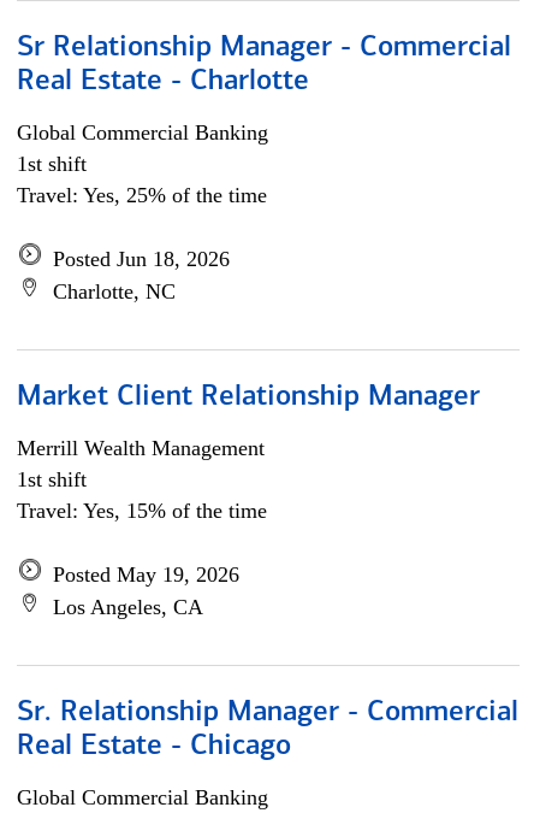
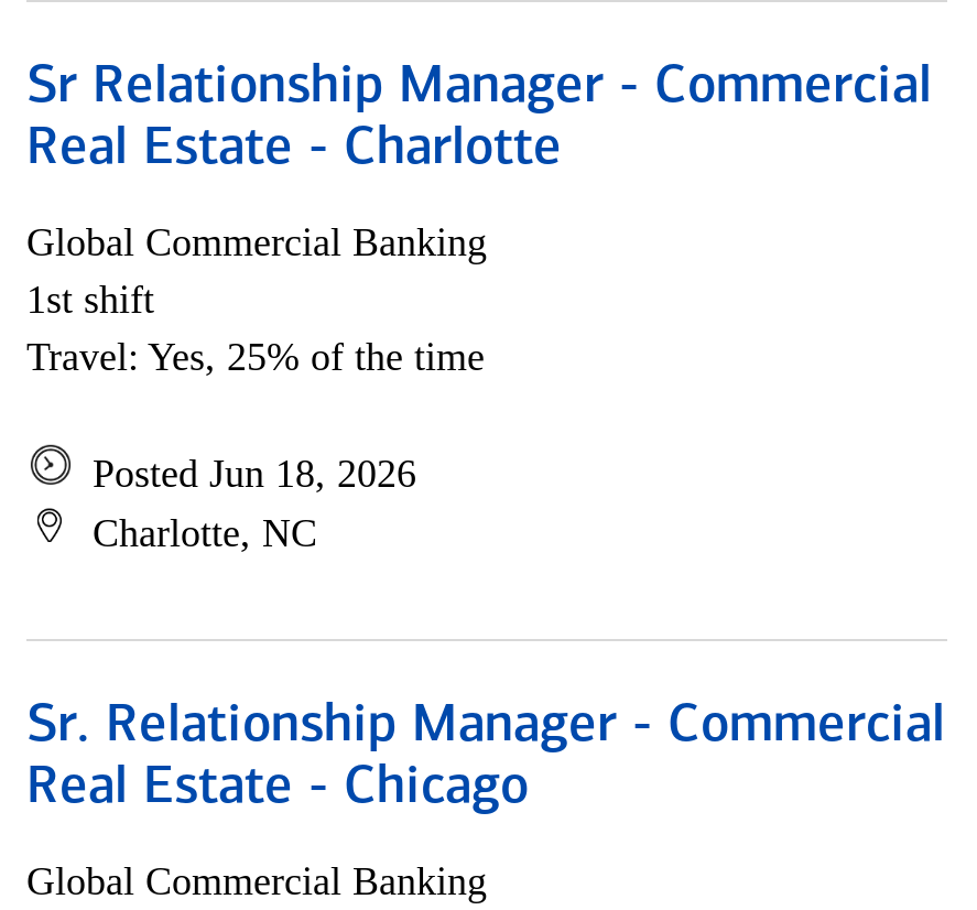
[17,383,480,619] Market Client Relationship Manager | Merrill Wealth Management | 1st shift | Travel: Yes, 15% of the time | Posted May 19, 2026 | Los Angeles, CA -> none

